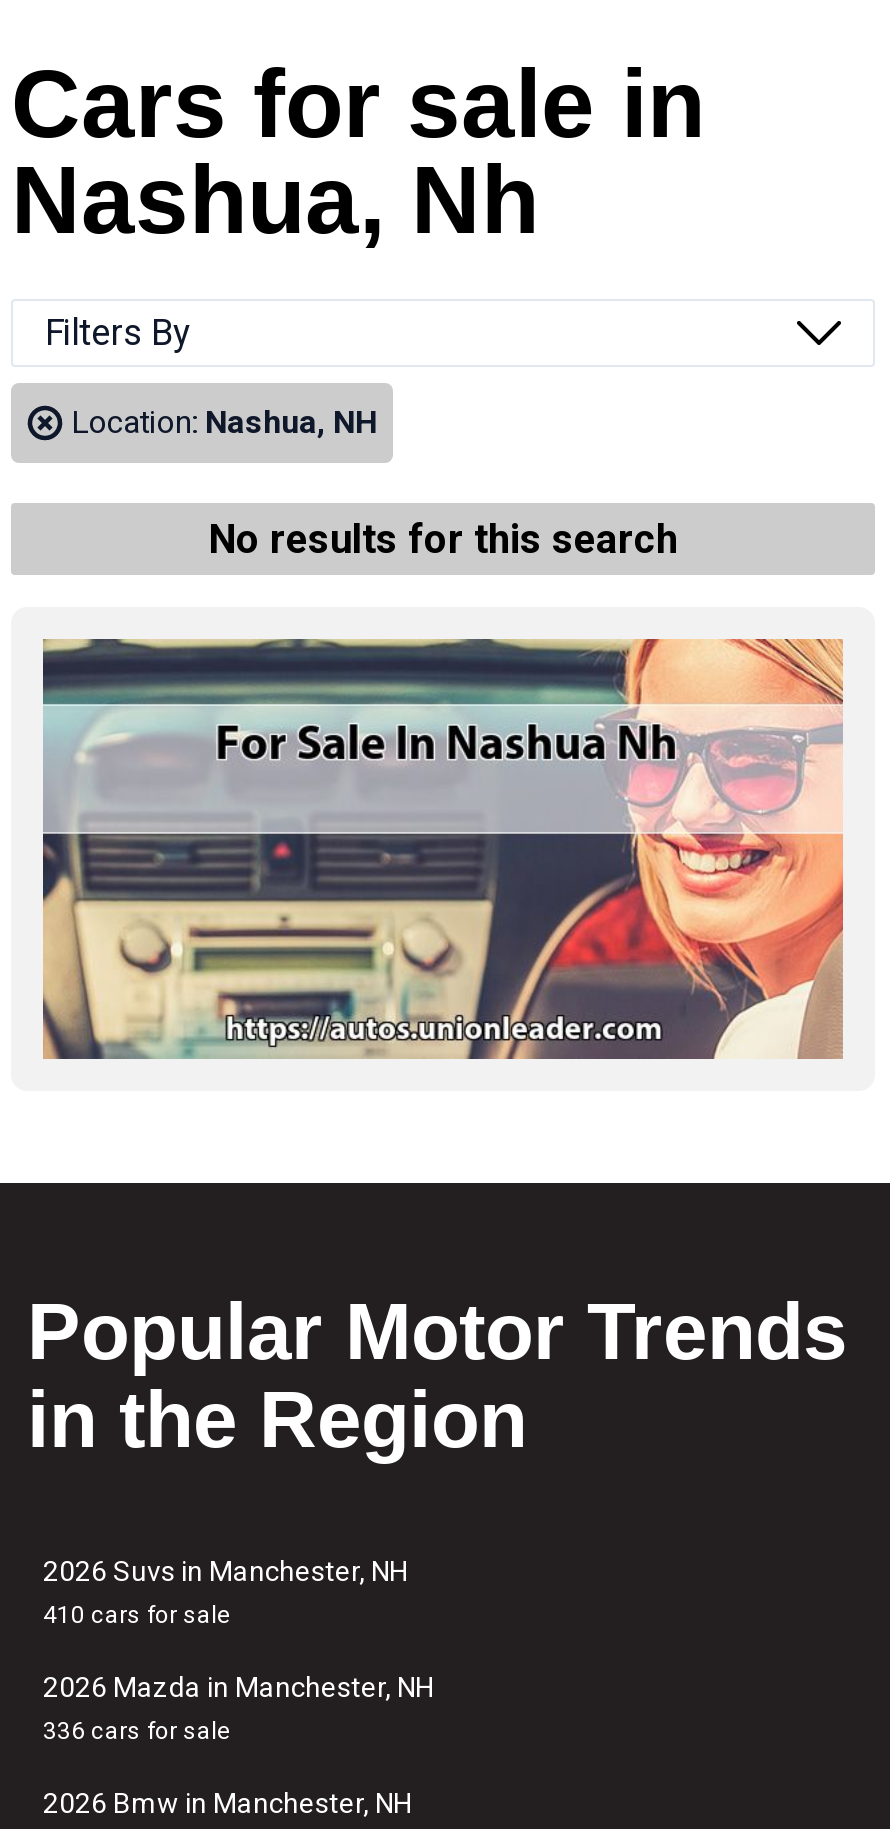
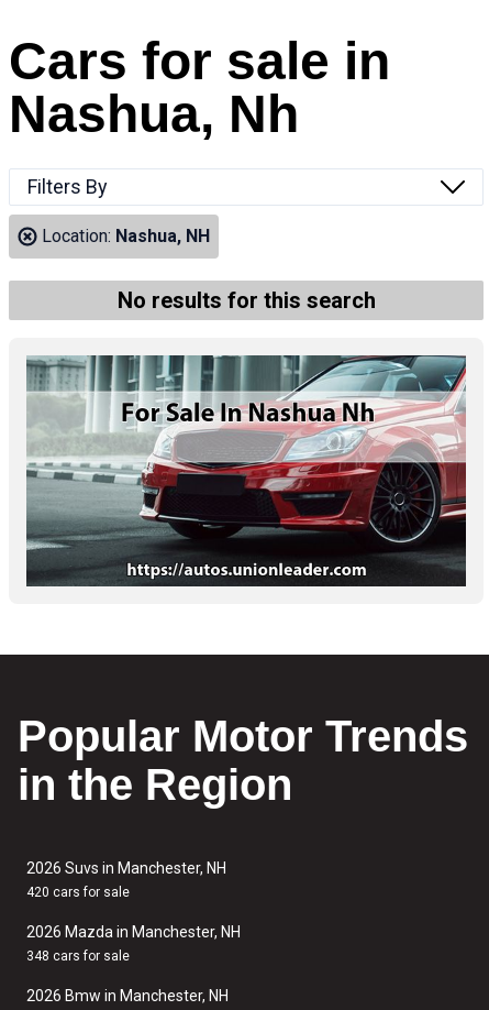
[43,637,845,1061] [image] -> [25,354,467,588] [image]
[43,1601,231,1629] 410 cars for sale -> [26,885,130,900] 420 cars for sale
[43,1717,231,1745] 336 cars for sale -> [26,948,130,964] 348 cars for sale

